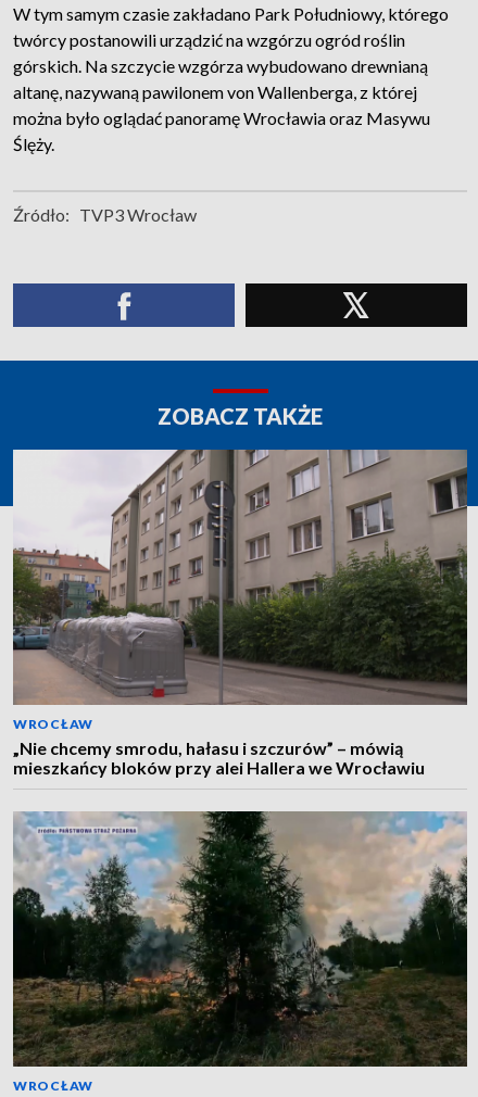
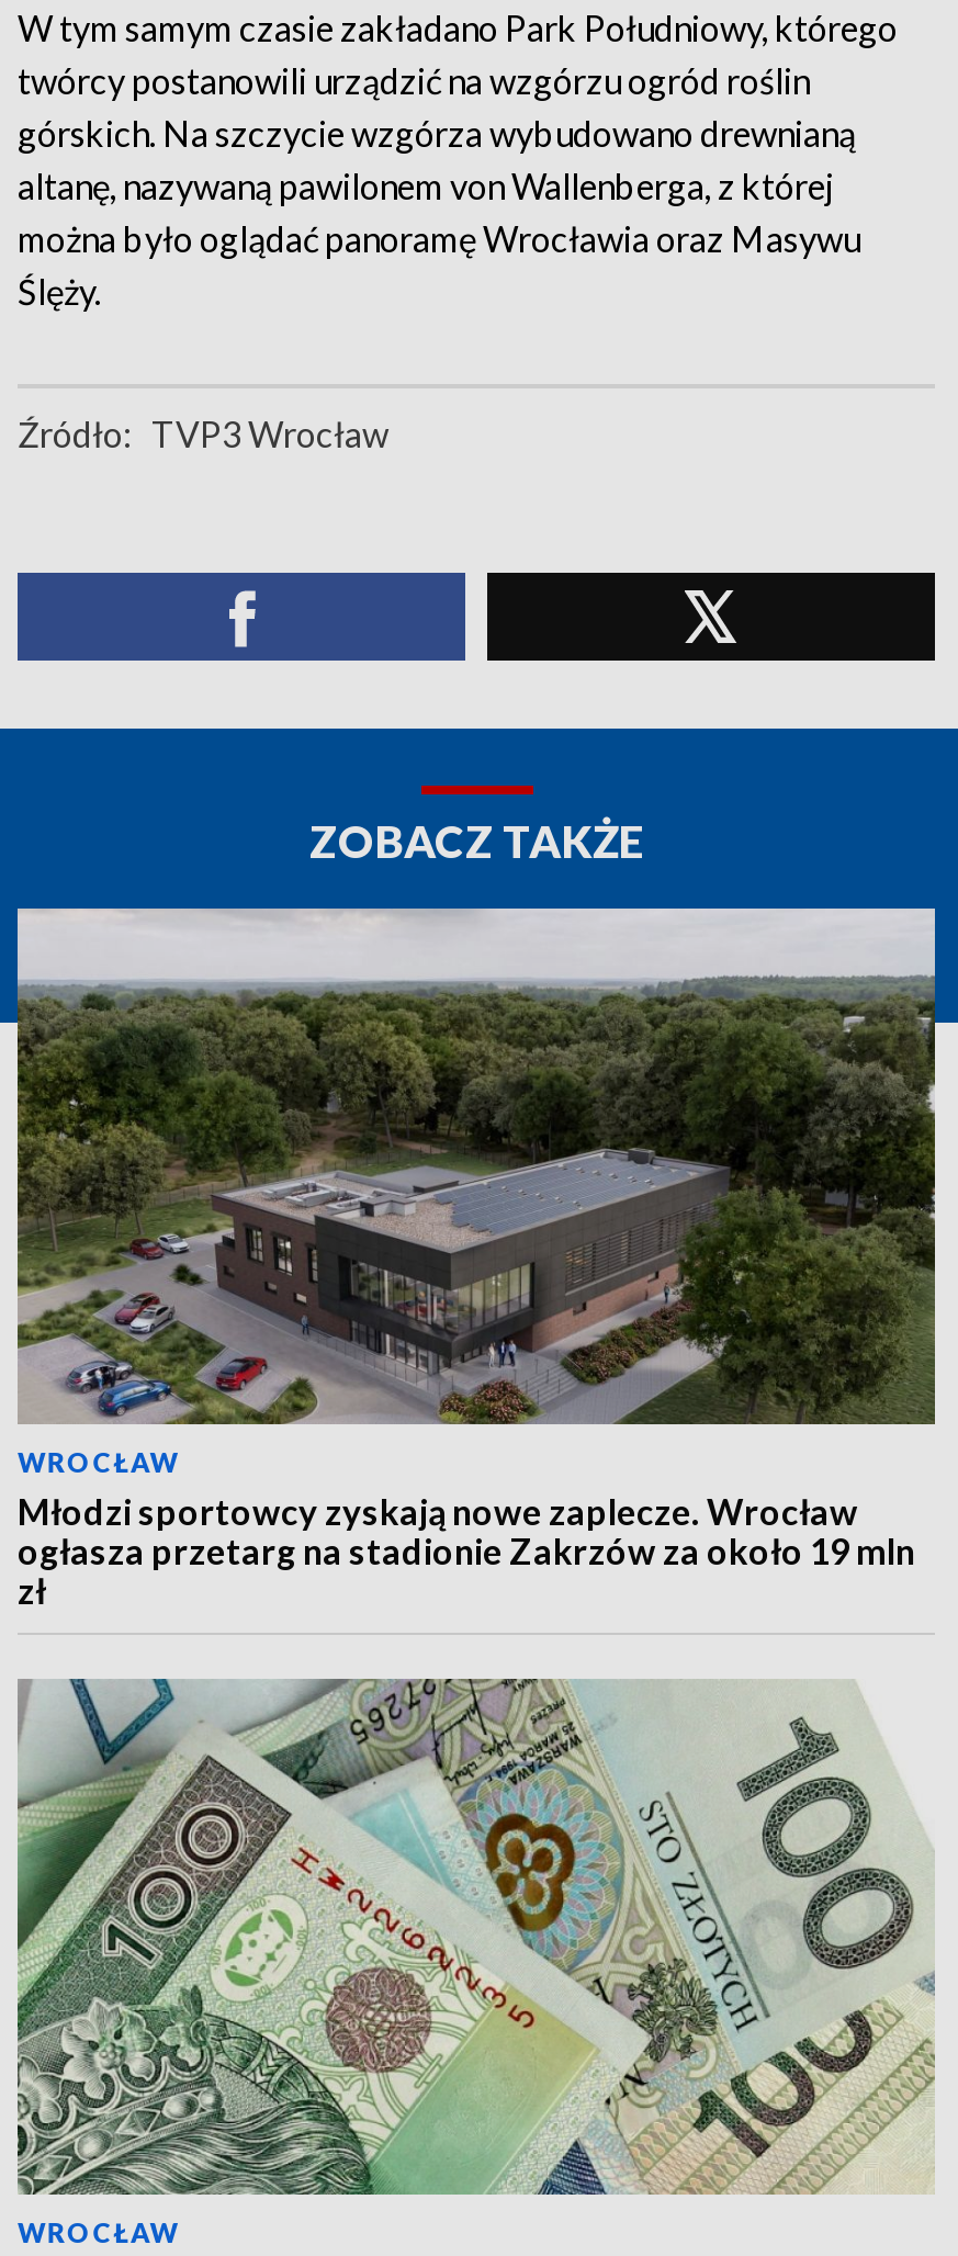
[12,449,468,778] [image] | „Nie chcemy smrodu, hałasu i szczurów” – mówią | mieszkańcy bloków przy alei Hallera we Wrocławiu -> [15,906,937,1611] [image] | Młodzi sportowcy zyskają nowe zaplecze. Wrocław | ogłasza przetarg na stadionie Zakrzów za około 19 mln | zł
[12,811,468,1068] [image] -> [15,1677,935,2197] [image]

